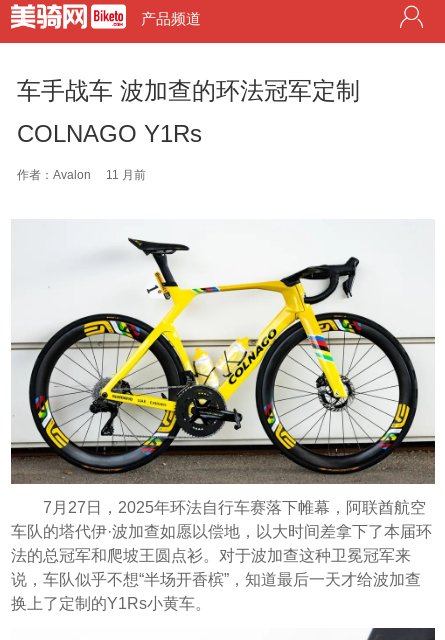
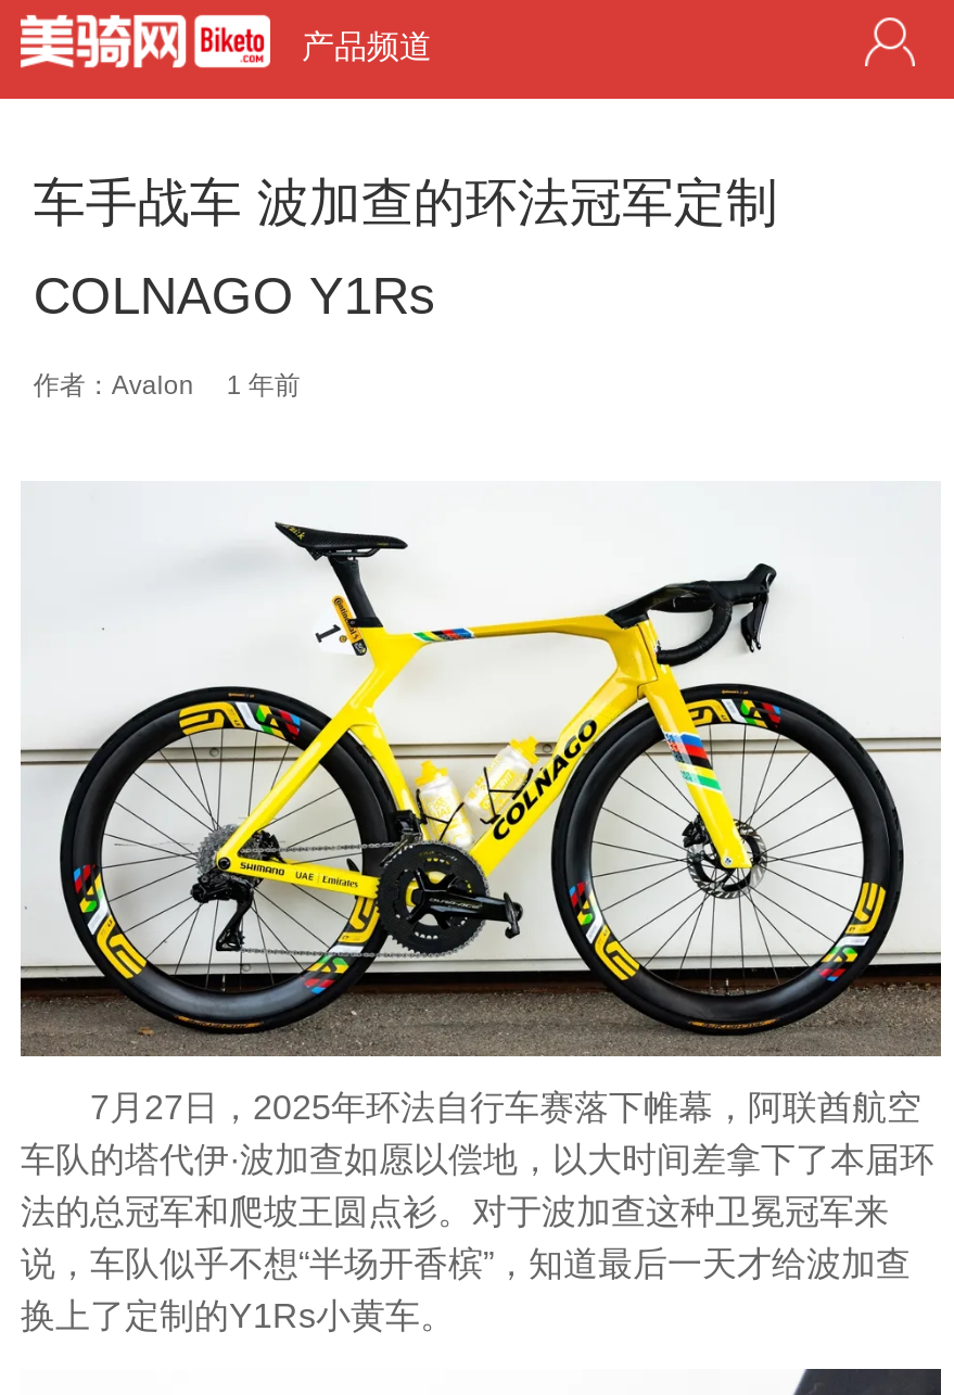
[17,168,146,182] 作者：Avalon 11 月前 -> [33,371,300,401] 作者：Avalon 1 年前

